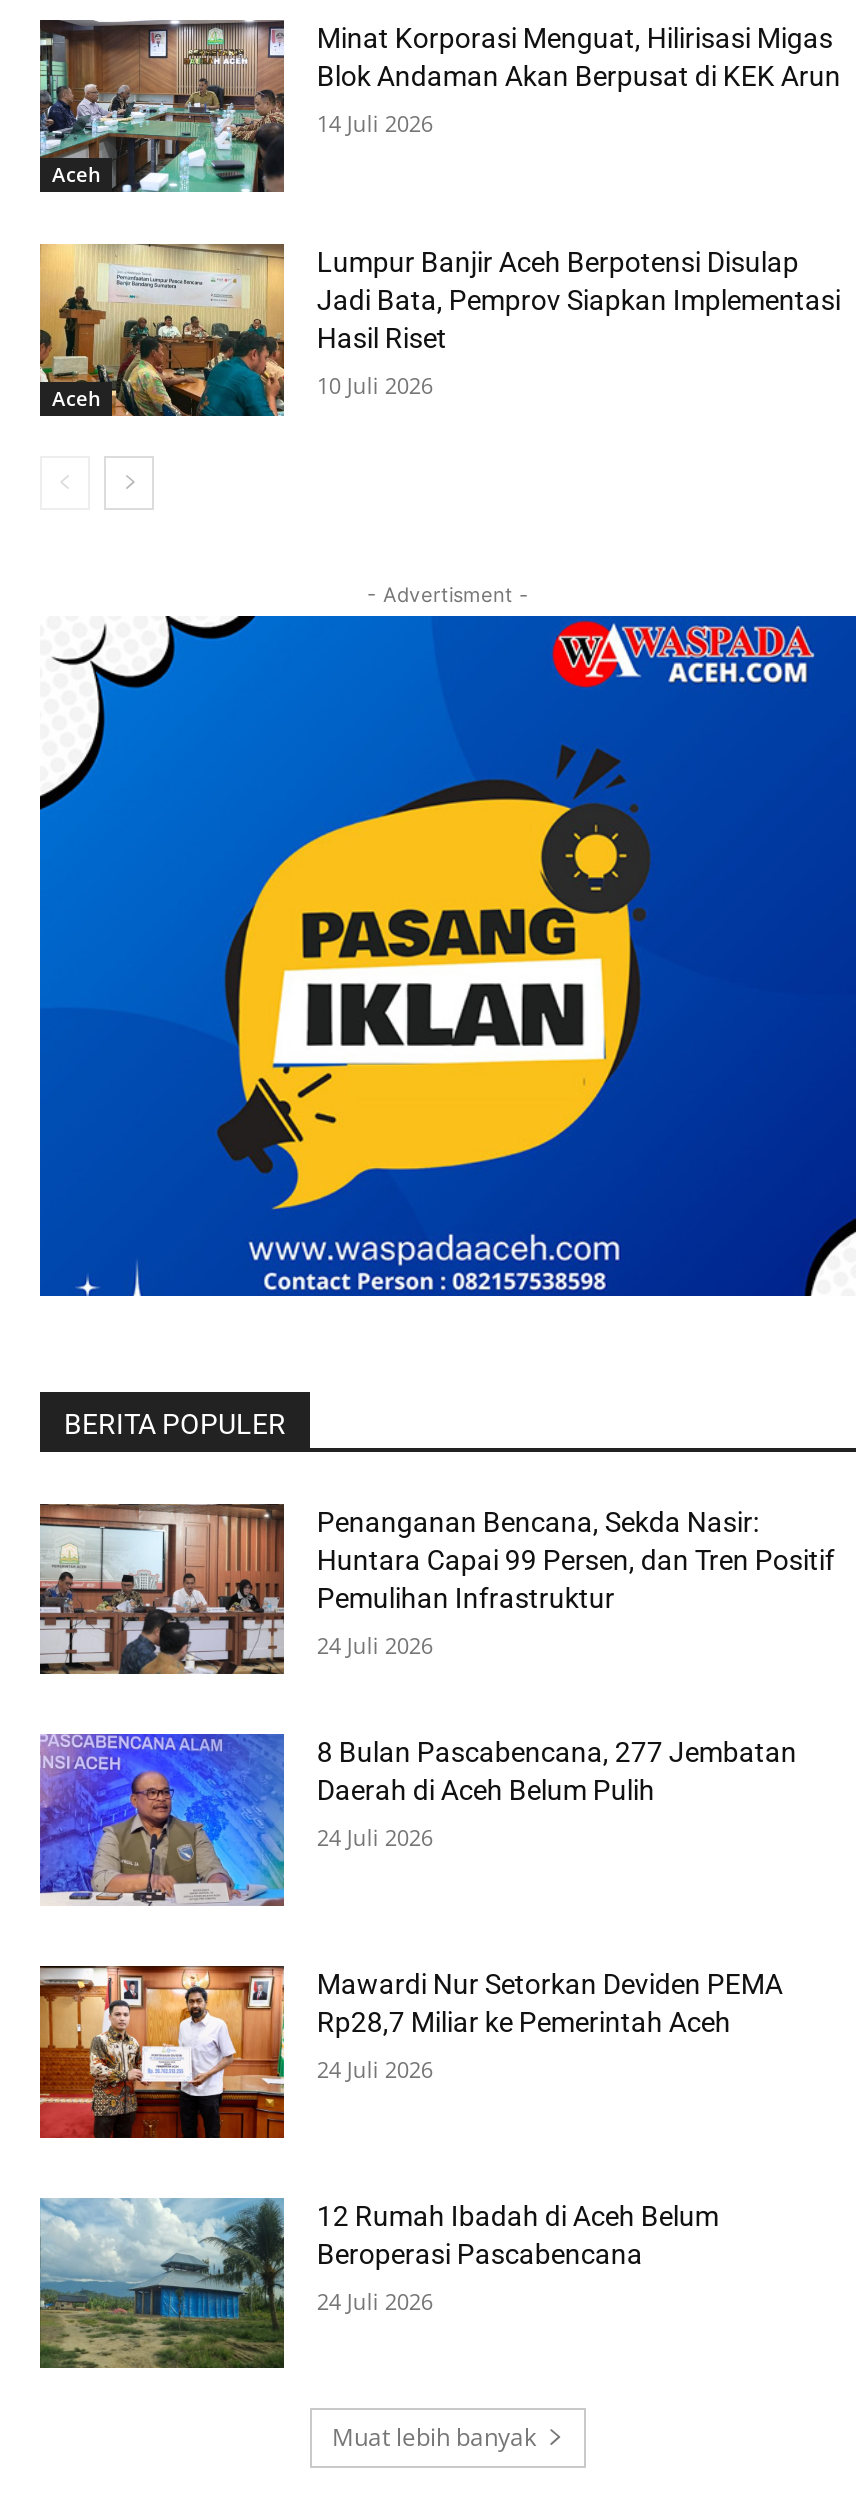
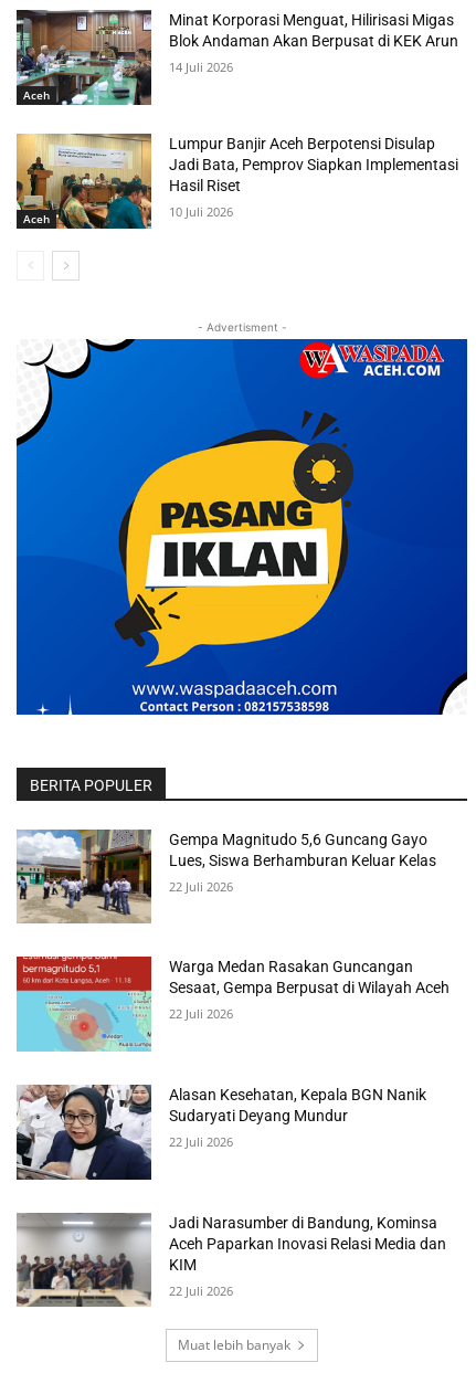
[38,1502,835,1676] [image] | Penanganan Bencana, Sekda Nasir: | Huntara Capai 99 Persen, dan Tren Positif | Pemulihan Infrastruktur -> [15,828,437,923] [image] | Gempa Magnitudo 5,6 Guncang Gayo | Lues, Siswa Berhamburan Keluar Kelas
[317,1630,433,1660] 24 Juli 2026 -> [169,878,233,894] 22 Juli 2026
[38,1732,797,1908] [image] | 8 Bulan Pascabencana, 277 Jembatan | Daerah di Aceh Belum Pulih -> [15,955,450,1053] [image] | Warga Medan Rasakan Guncangan | Sesaat, Gempa Berpusat di Wilayah Aceh
[317,1823,433,1853] 24 Juli 2026 -> [169,1006,233,1022] 22 Juli 2026
[38,1964,783,2140] [image] | Mawardi Nur Setorkan Deviden PEMA | Rp28,7 Miliar ke Pemerintah Aceh -> [15,1084,427,1181] [image] | Alasan Kesehatan, Kepala BGN Nanik | Sudaryati Deyang Mundur
[317,2054,433,2084] 24 Juli 2026 -> [169,1133,233,1150] 22 Juli 2026
[40,2198,719,2370] [image] | 12 Rumah Ibadah di Aceh Belum | Beroperasi Pascabencana -> [17,1213,447,1307] [image] | Jadi Narasumber di Bandung, Kominsa | Aceh Paparkan Inovasi Relasi Media dan | KIM
[317,2286,433,2316] 24 Juli 2026 -> [169,1282,233,1299] 22 Juli 2026

